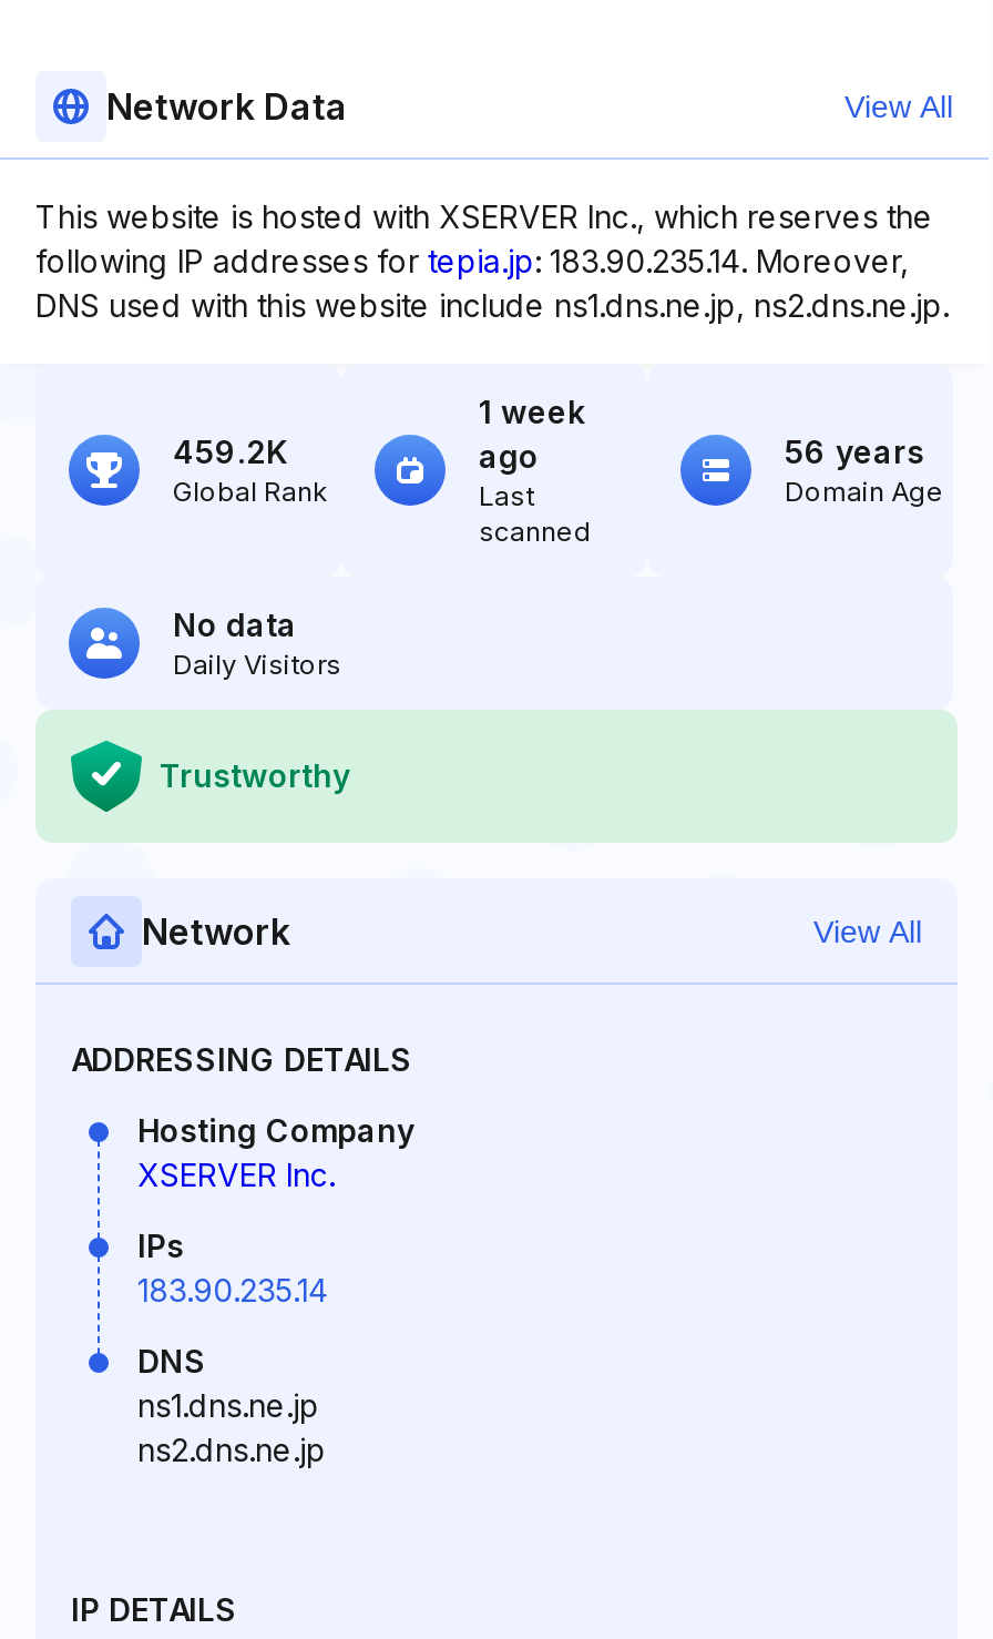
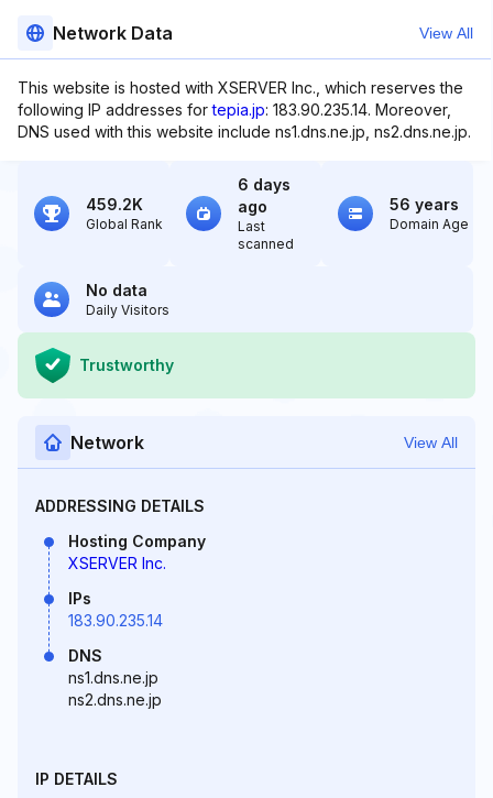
[479,393,585,430] 1 week -> [238,175,291,194] 6 days

